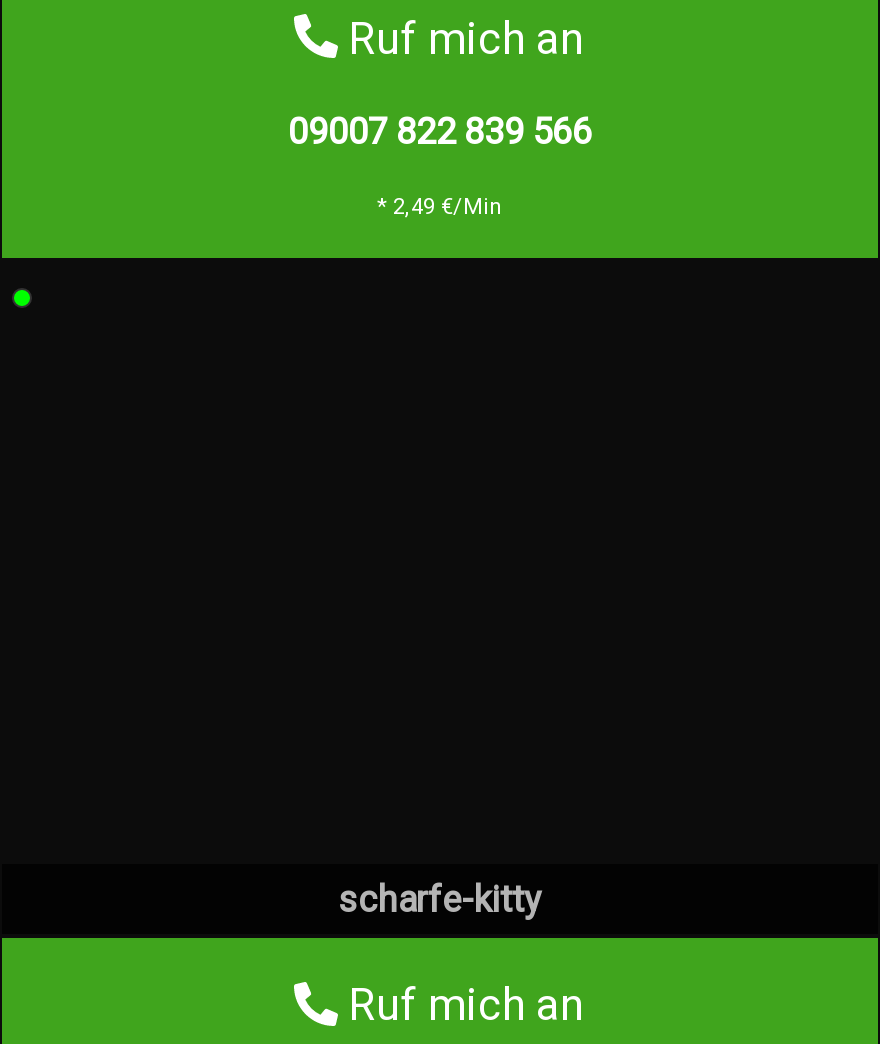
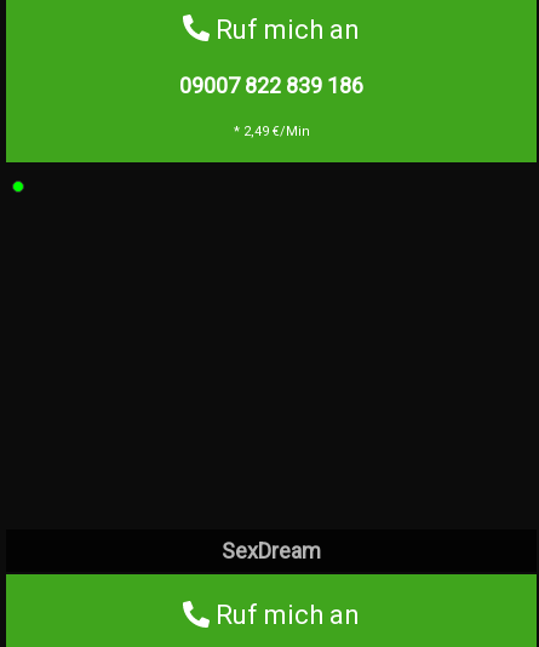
[288,109,592,151] 09007 822 839 566 -> [179,72,363,98] 09007 822 839 186
[338,878,542,920] scharfe-kitty -> [222,538,321,563] SexDream

